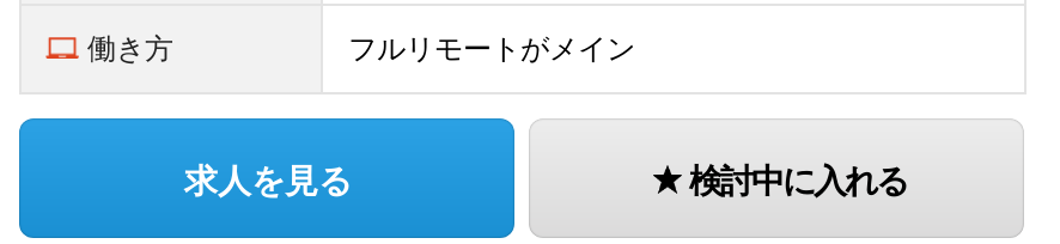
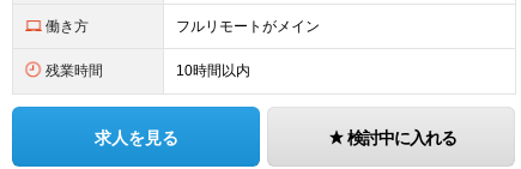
none -> [46,62,251,79] 残業時間 | 10時間以内

